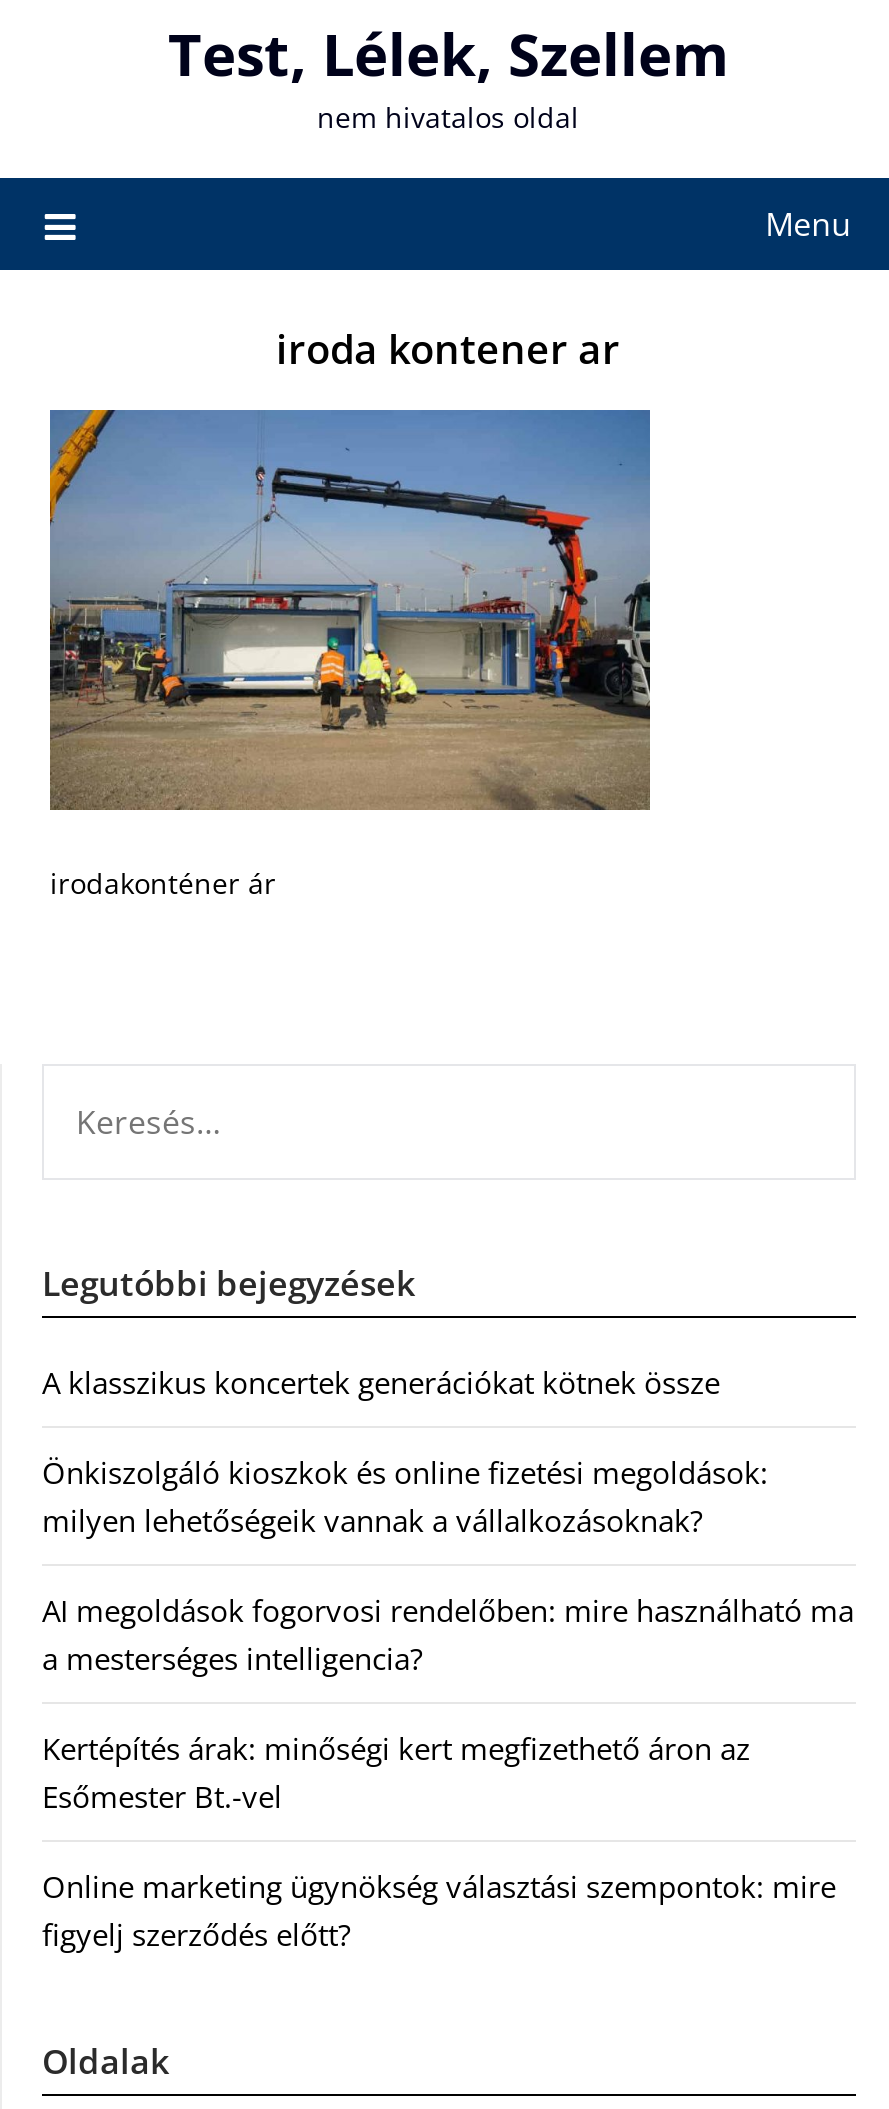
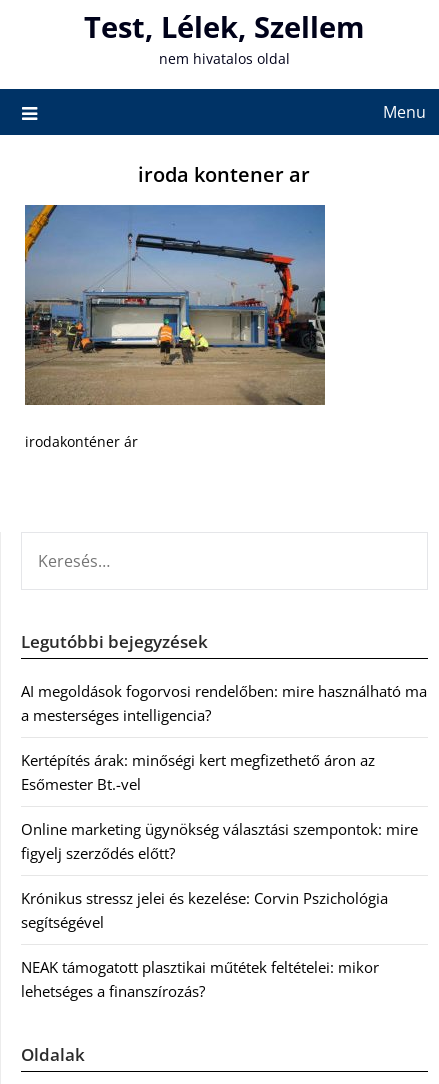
[42,1362,768,1540] A klasszikus koncertek generációkat kötnek össze | Önkiszolgáló kioszkok és online fizetési megoldások: | milyen lehetőségeik vannak a vállalkozásoknak? -> none
moved [42,1590,854,1954] -> [21,681,427,863]: AI megoldások fogorvosi rendelőben: mire használható ma | a mesterséges intelligencia? | Kertépítés árak: minőségi kert megfizethető áron az | Esőmester Bt.-vel | Online marketing ügynökség választási szempontok: mire | figyelj szerződés előtt?
none -> [21,888,388,1001] Krónikus stressz jelei és kezelése: Corvin Pszichológia | segítségével | NEAK támogatott plasztikai műtétek feltételei: mikor | lehetséges a finanszírozás?

